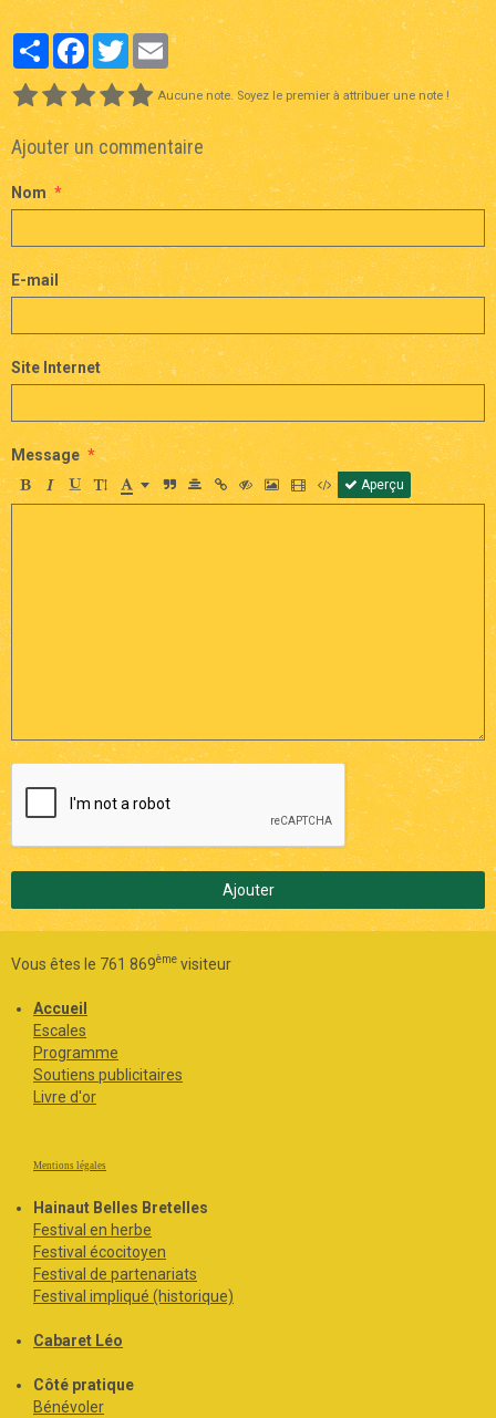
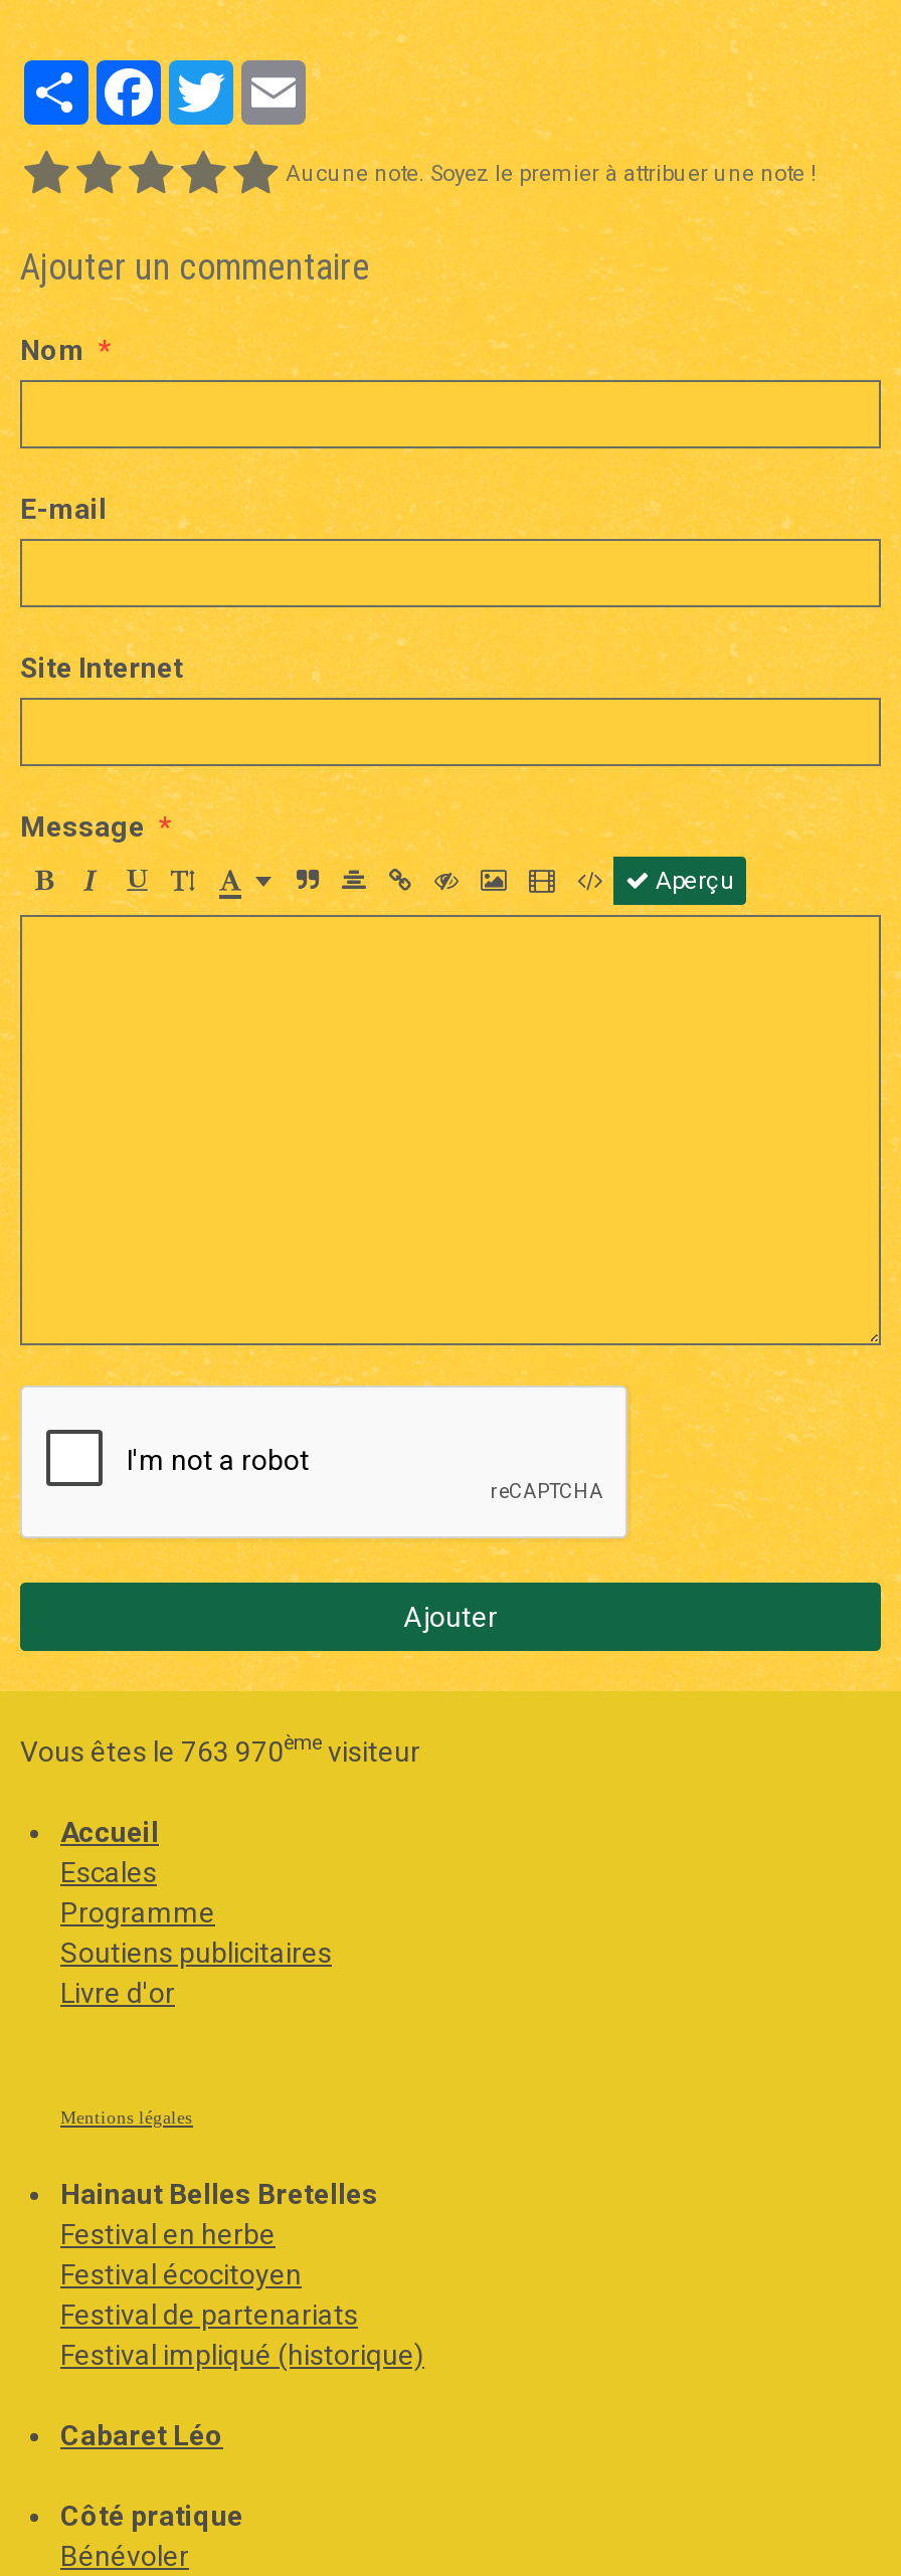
[11,953,231,973] Vous êtes le 761 869èmevisiteur -> [20,1730,420,1767] Vous êtes le 763 970èmevisiteur

